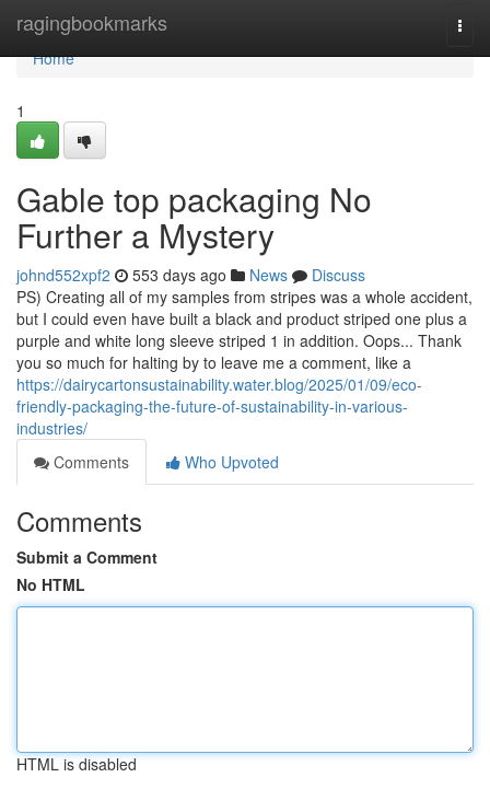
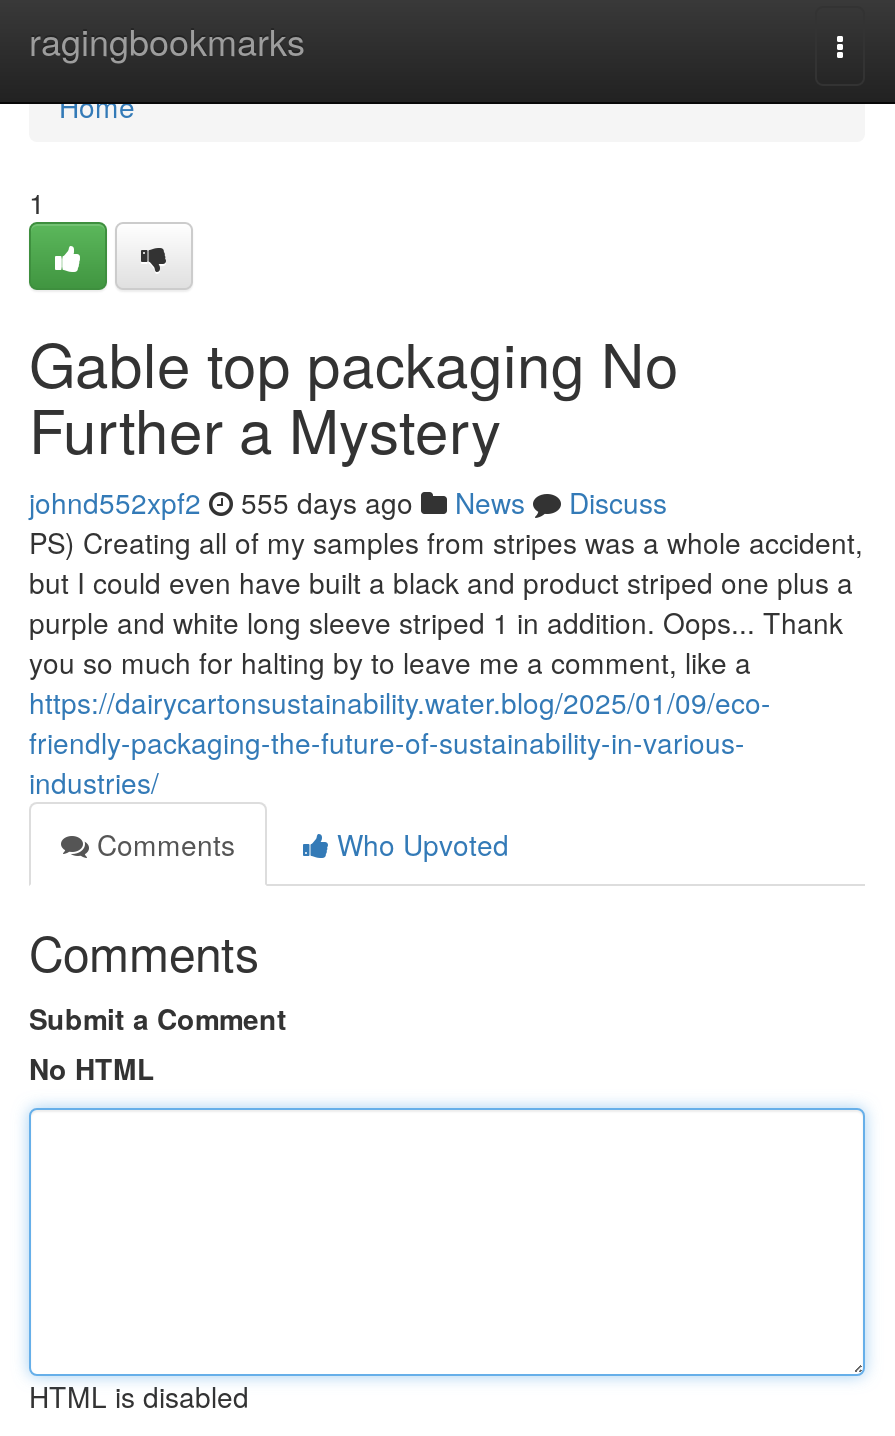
[16,264,365,286] johnd552xpf2 553 days ago News Discuss -> [29,482,667,522] johnd552xpf2 555 days ago News Discuss

